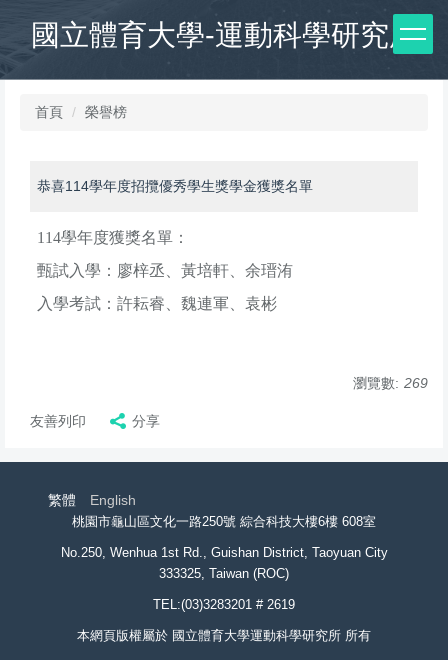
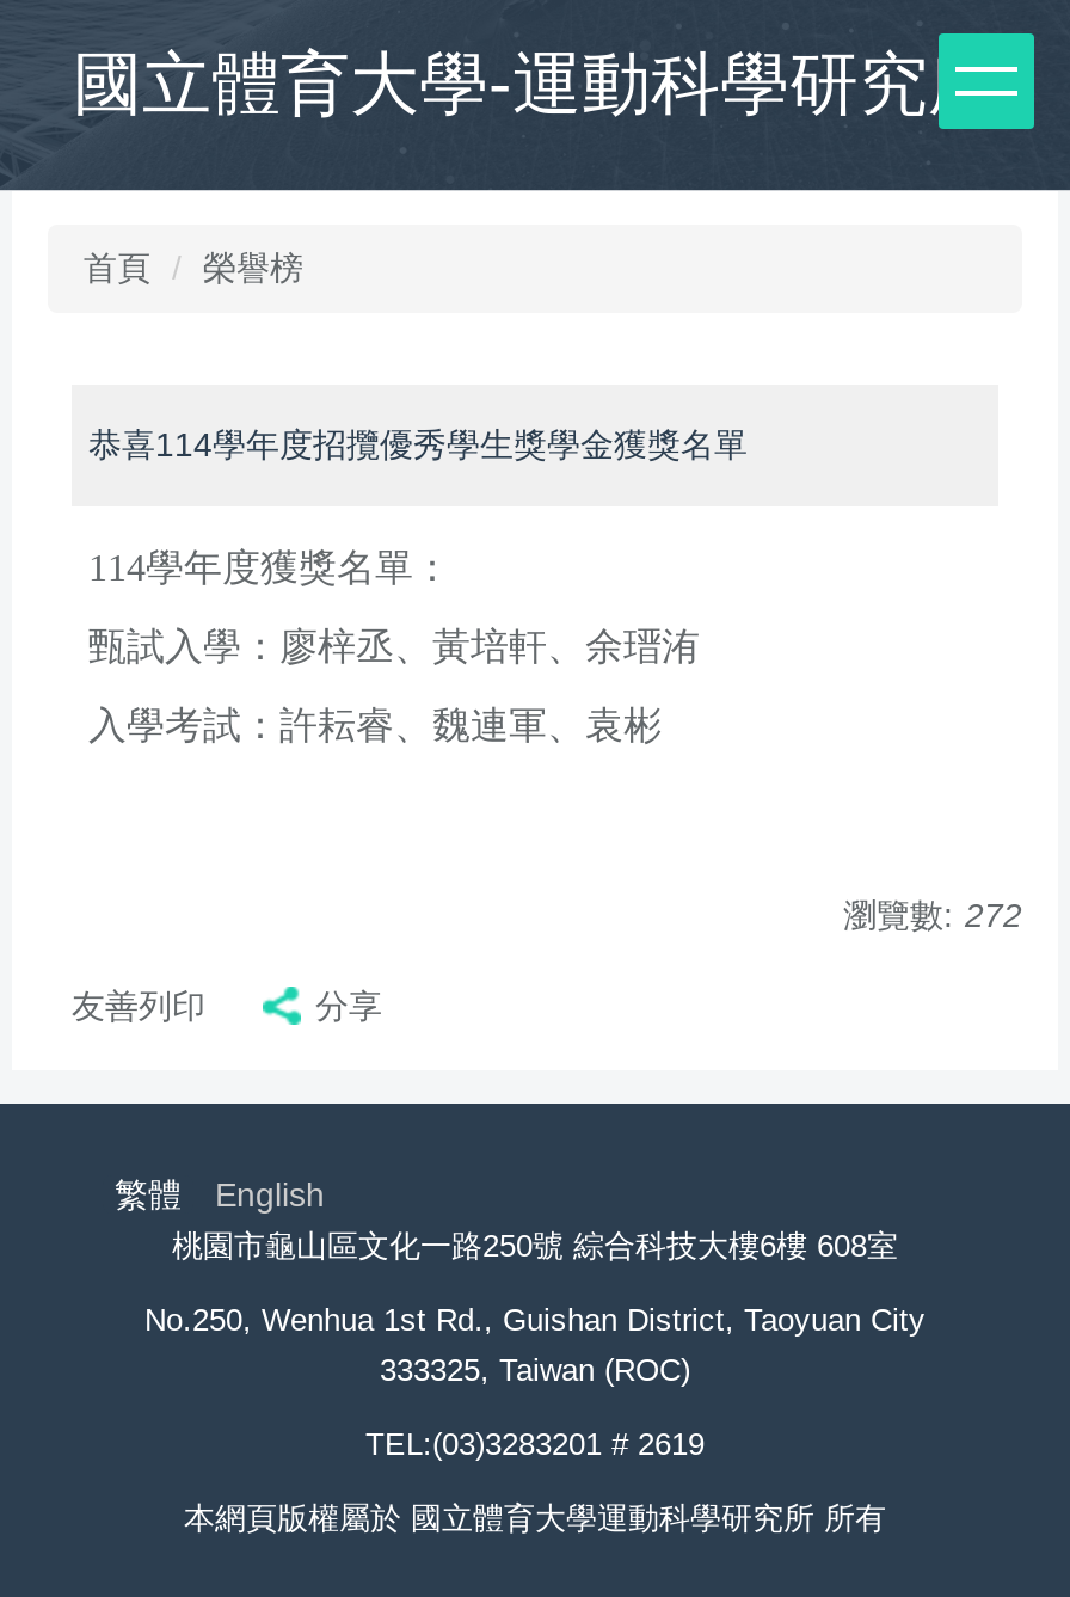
[353,375,428,391] 瀏覽數: 269 -> [843,896,1022,934] 瀏覽數: 272

